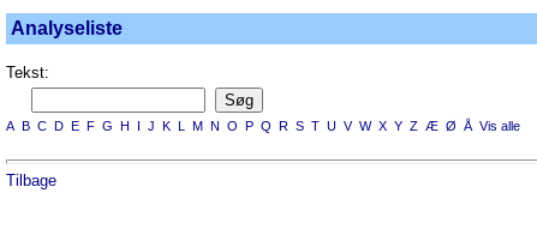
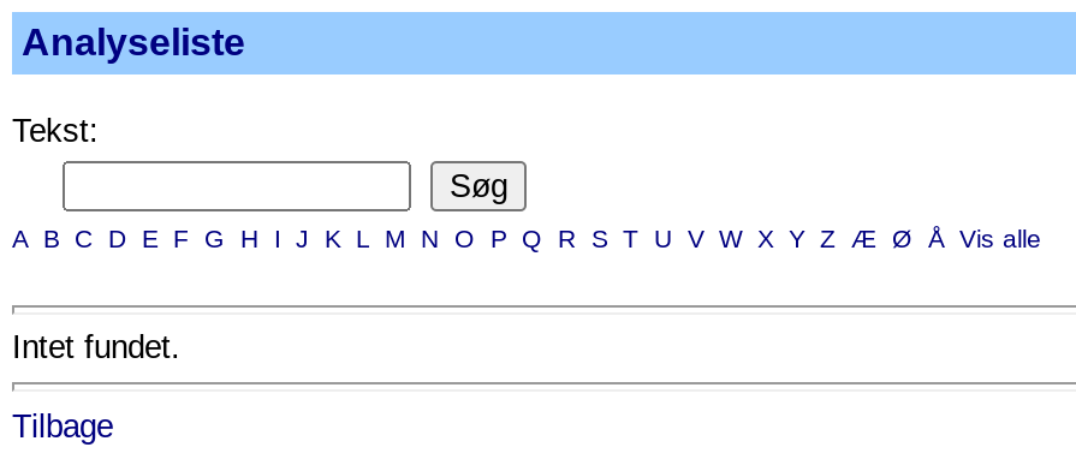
none -> [12,330,180,366] Intet fundet.

